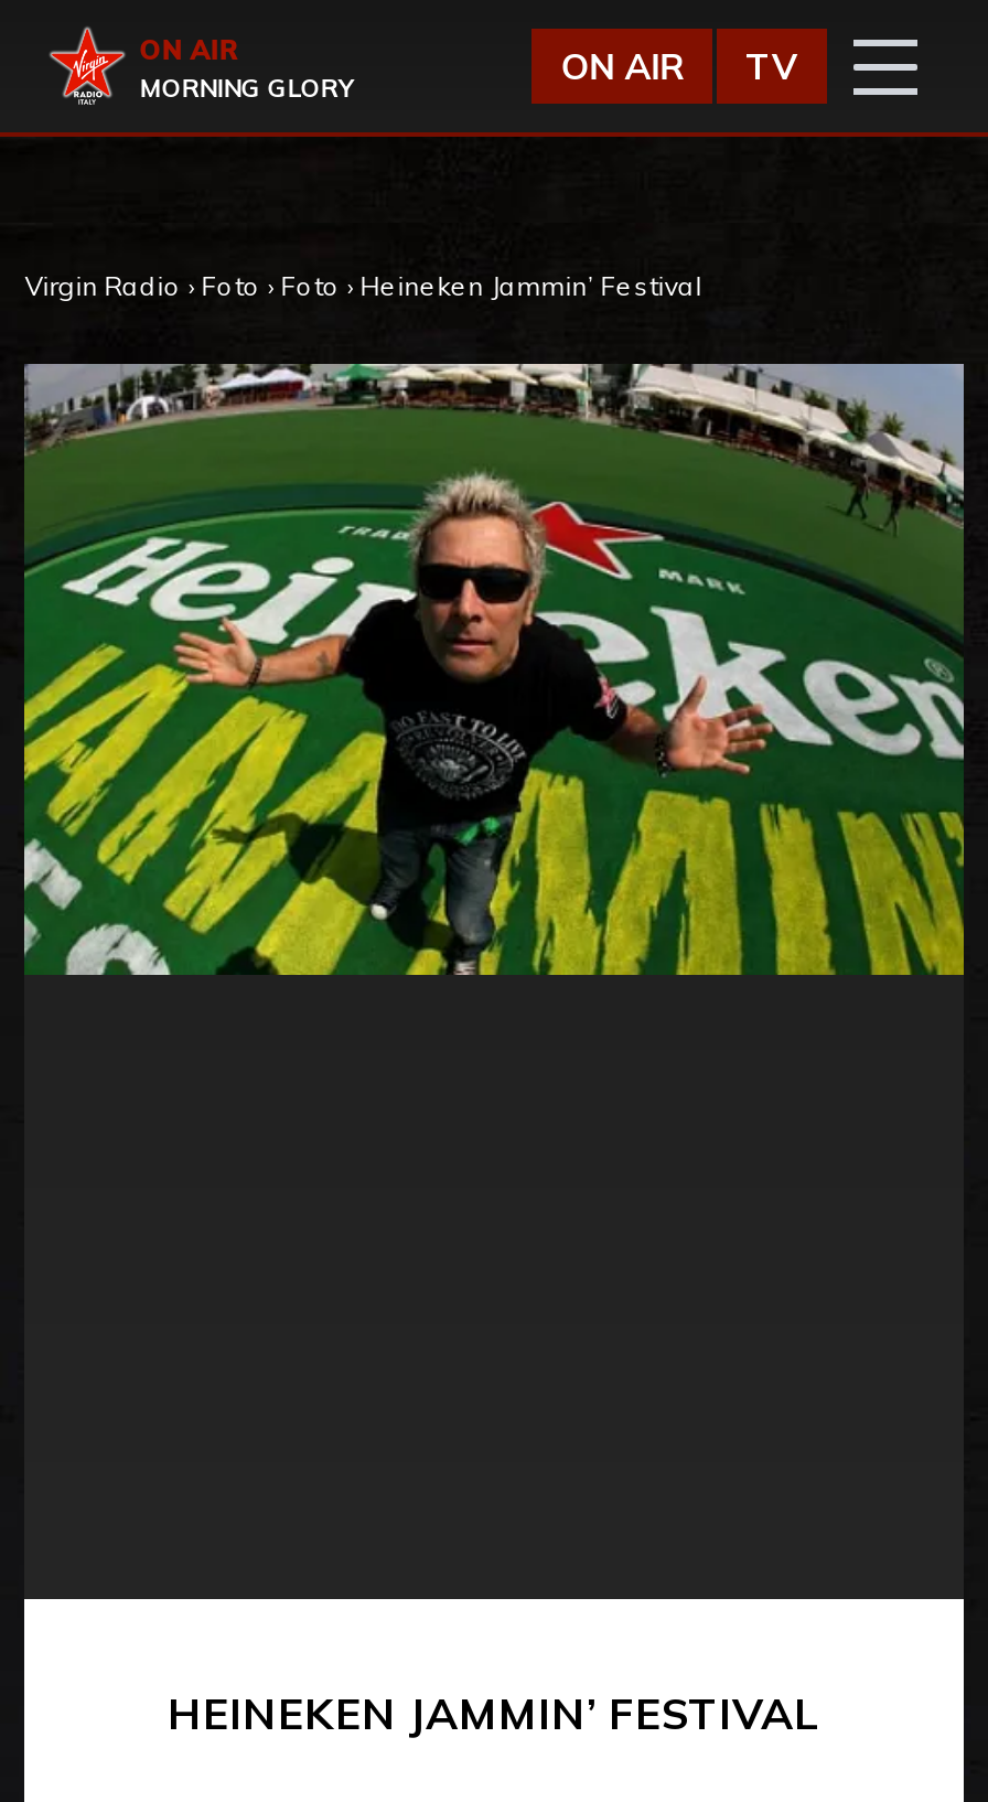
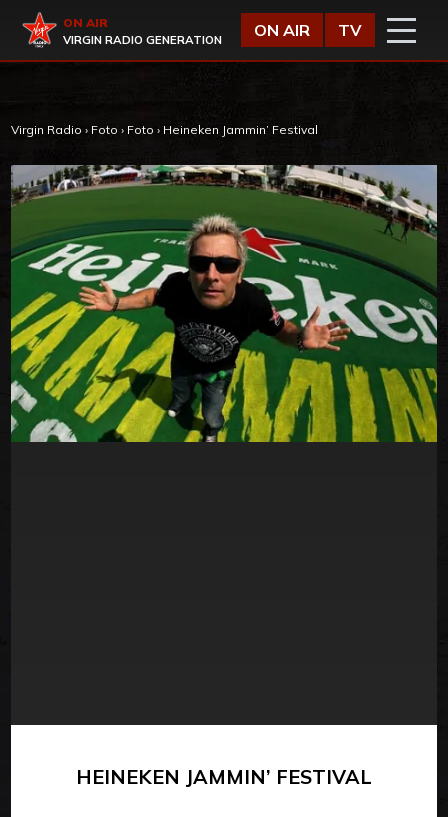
[139,73,353,104] MORNING GLORY -> [63,33,222,47] VIRGIN RADIO GENERATION

